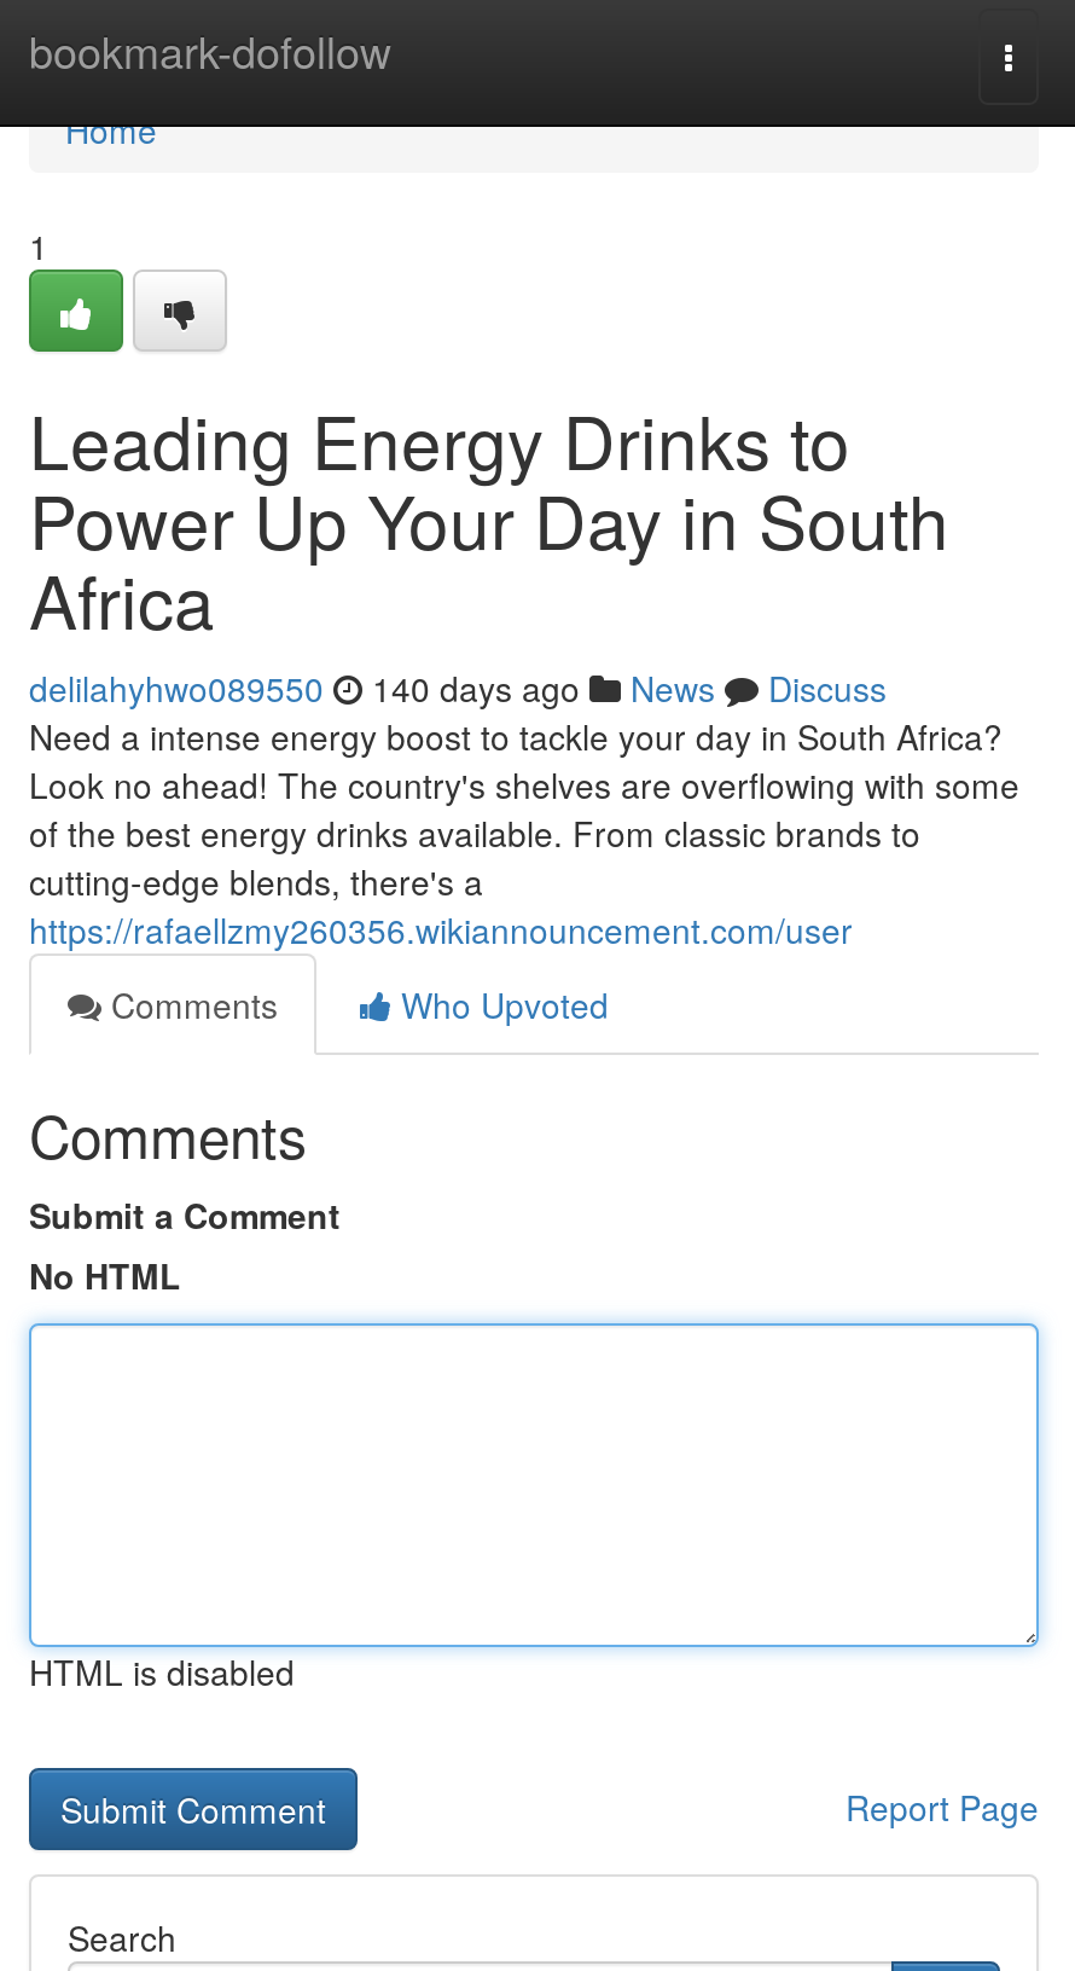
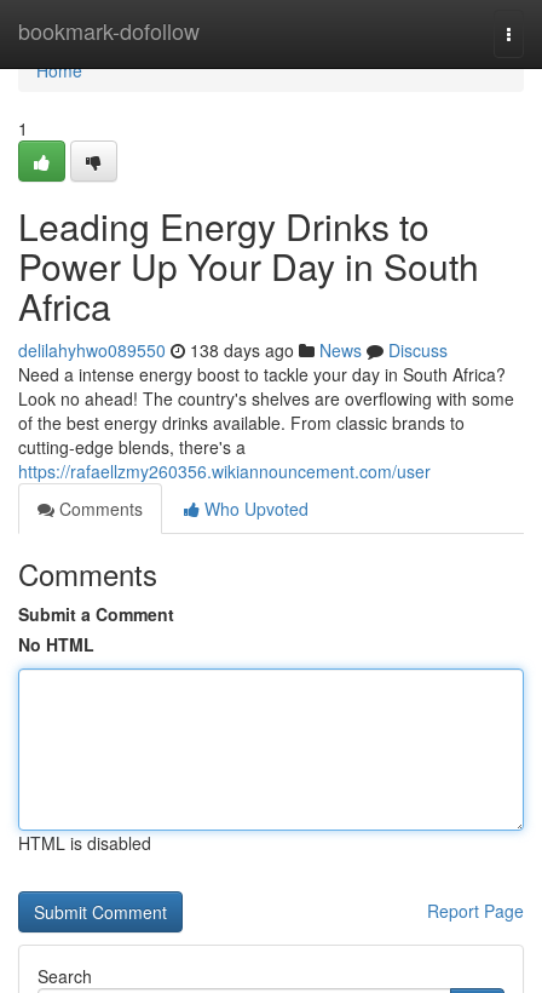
[29,663,887,712] delilahyhwo089550 140 days ago News Discuss -> [18,338,448,362] delilahyhwo089550 138 days ago News Discuss

